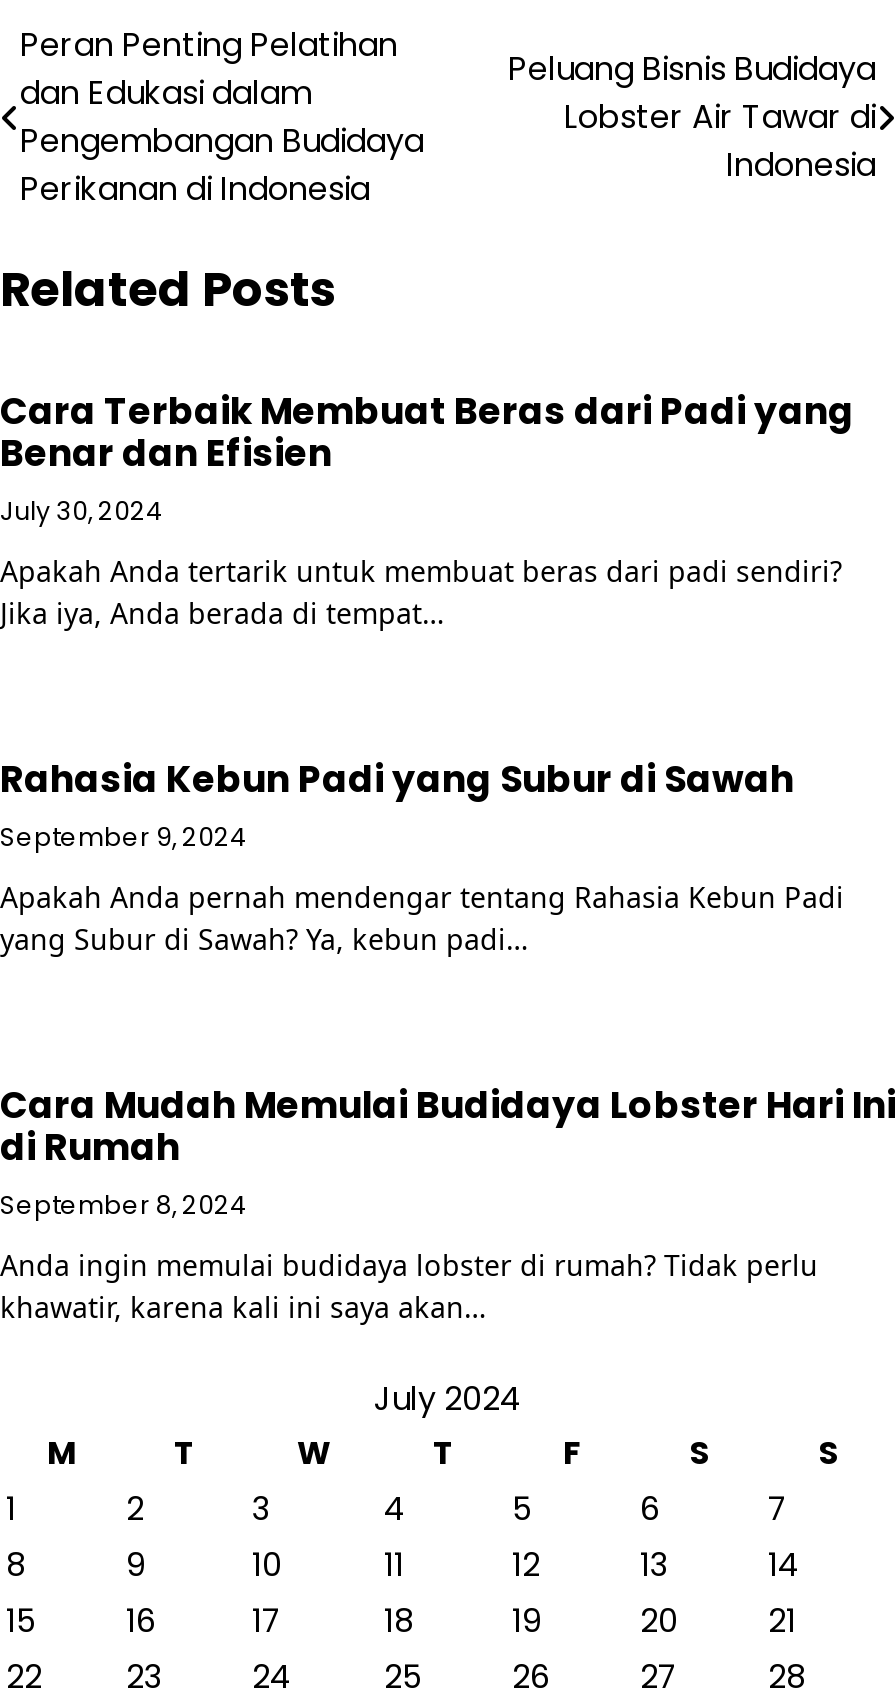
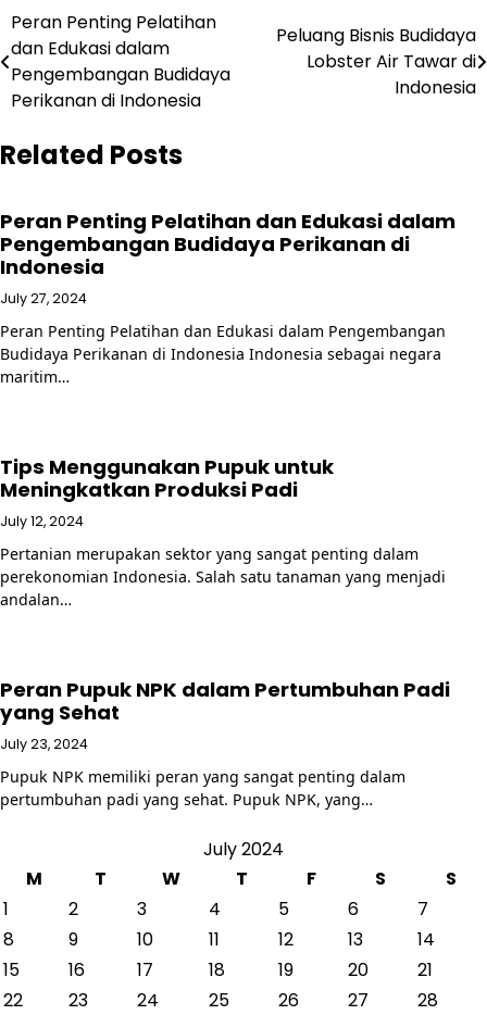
[0,386,854,528] Cara Terbaik Membuat Beras dari Padi yang | Benar dan Efisien | July 30, 2024 -> [0,207,455,307] Peran Penting Pelatihan dan Edukasi dalam | Pengembangan Budidaya Perikanan di | Indonesia | July 27, 2024
[0,552,842,632] Apakah Anda tertarik untuk membuat beras dari padi sendiri? | Jika iya, Anda berada di tempat… -> [0,320,446,387] Peran Penting Pelatihan dan Edukasi dalam Pengembangan | Budidaya Perikanan di Indonesia Indonesia sebagai negara | maritim…
[0,754,794,854] Rahasia Kebun Padi yang Subur di Sawah | September 9, 2024 -> [0,453,334,530] Tips Menggunakan Pupuk untuk | Meningkatkan Produksi Padi | July 12, 2024
[0,878,844,958] Apakah Anda pernah mendengar tentang Rahasia Kebun Padi | yang Subur di Sawah? Ya, kebun padi… -> [0,543,446,609] Pertanian merupakan sektor yang sangat penting dalam | perekonomian Indonesia. Salah satu tanaman yang menjadi | andalan…
[0,1080,896,1222] Cara Mudah Memulai Budidaya Lobster Hari Ini | di Rumah | September 8, 2024 -> [0,676,450,753] Peran Pupuk NPK dalam Pertumbuhan Padi | yang Sehat | July 23, 2024
[0,1246,818,1326] Anda ingin memulai budidaya lobster di rumah? Tidak perlu | khawatir, karena kali ini saya akan… -> [0,766,405,809] Pupuk NPK memiliki peran yang sangat penting dalam | pertumbuhan padi yang sehat. Pupuk NPK, yang…

